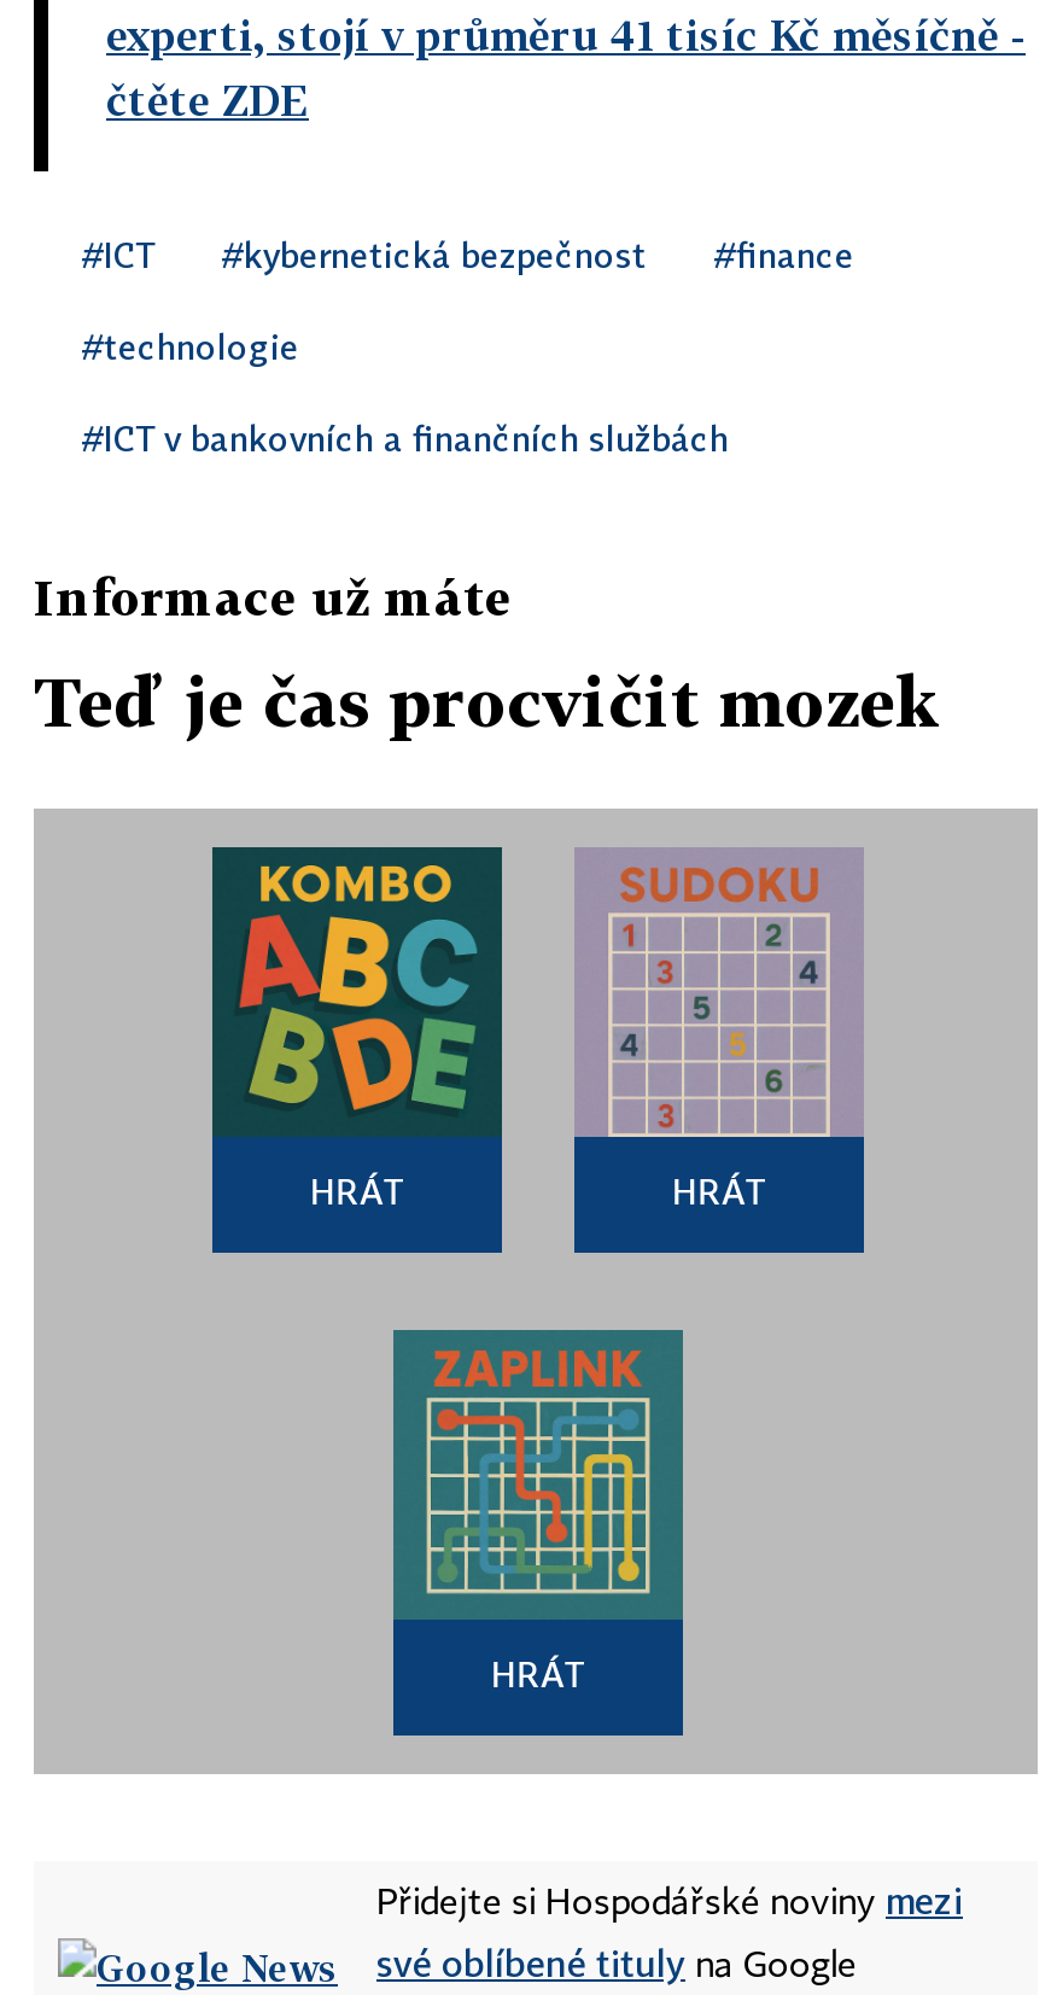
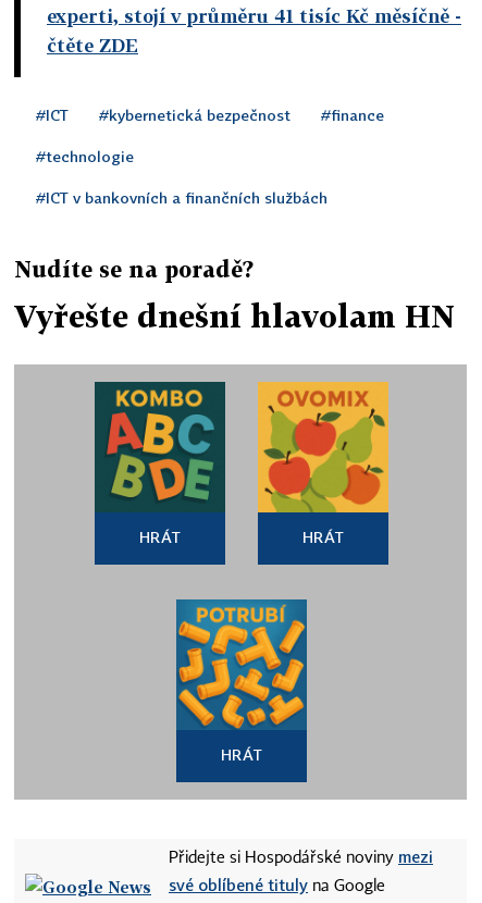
[34,567,512,625] Informace už máte -> [14,256,254,282] Nudíte se na poradě?
[34,661,941,741] Teď je čas procvičit mozek -> [14,298,455,334] Vyřešte dnešní hlavolam HN
[574,847,864,1139] [image] -> [257,381,390,514] [image]
[398,1330,678,1615] [image] -> [178,599,305,729] [image]

